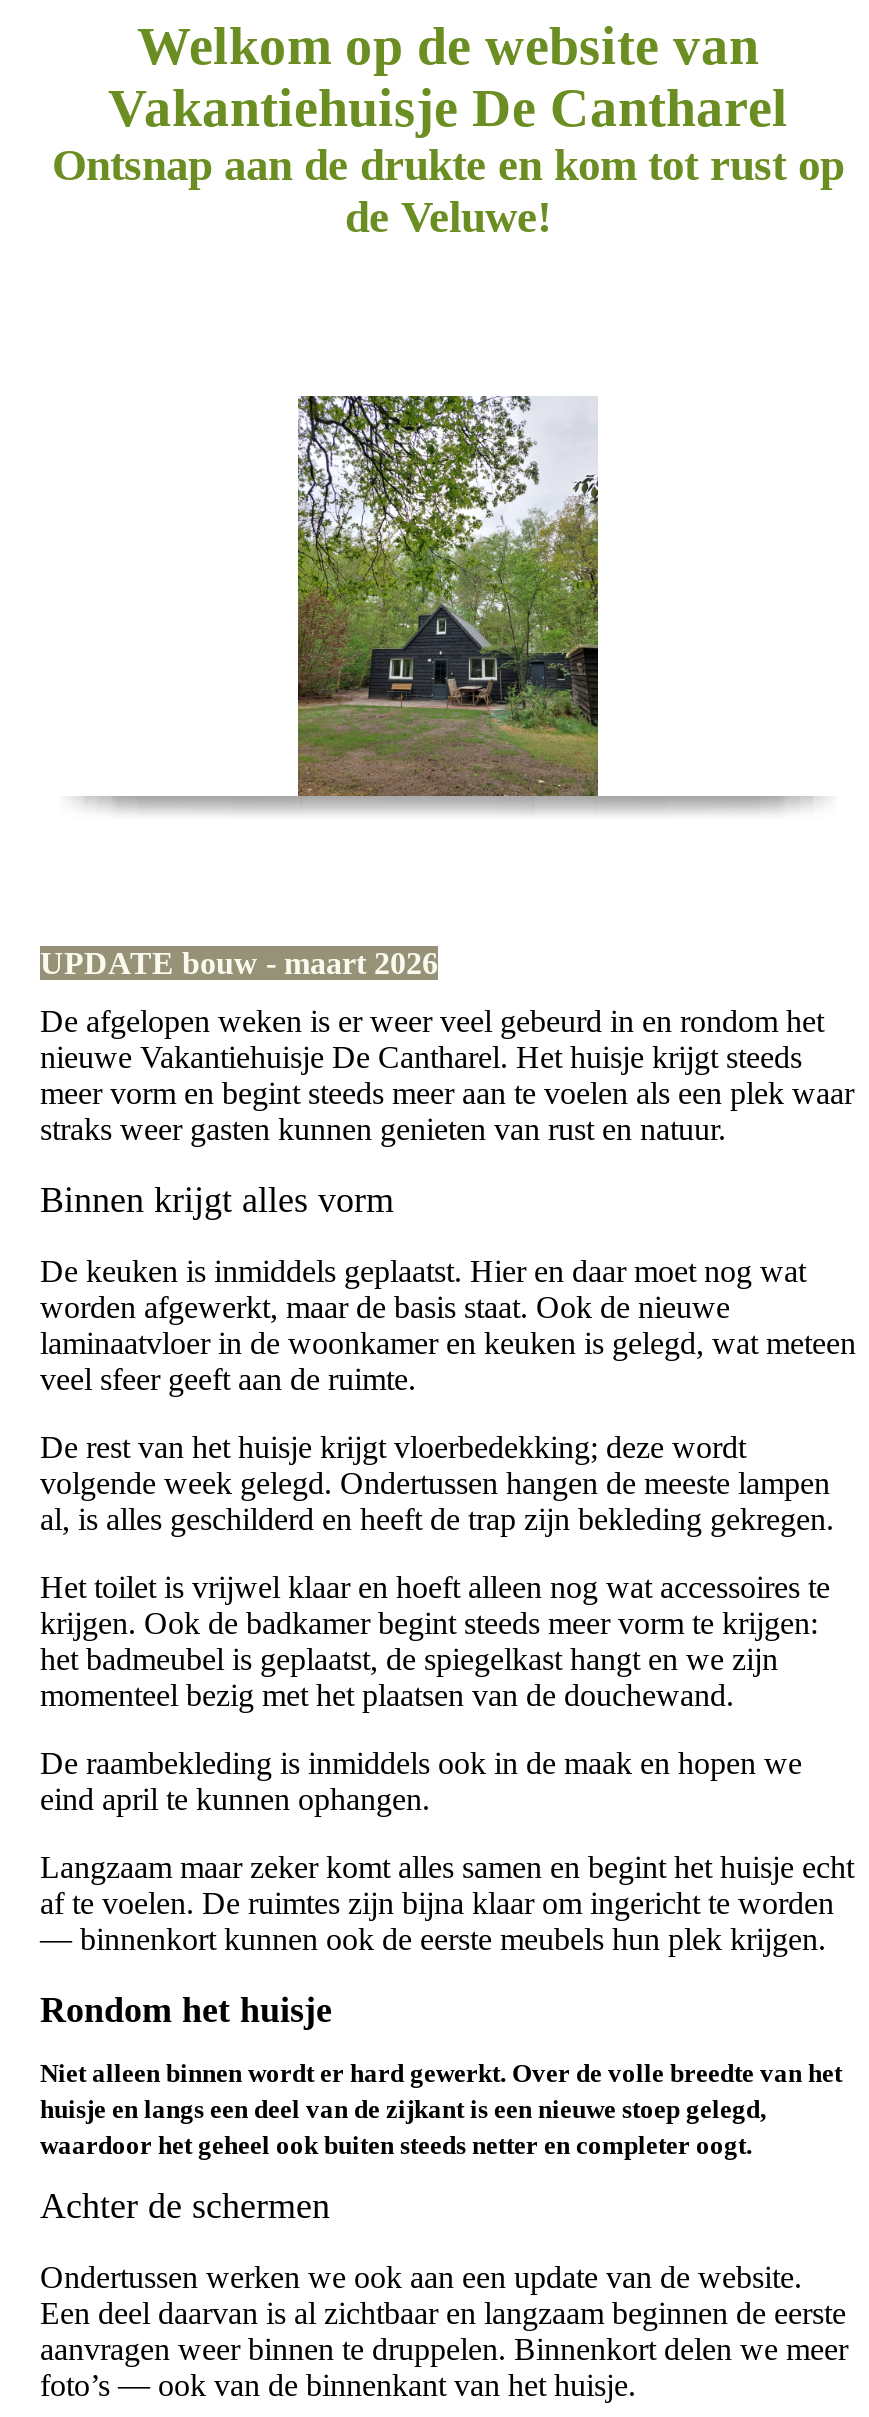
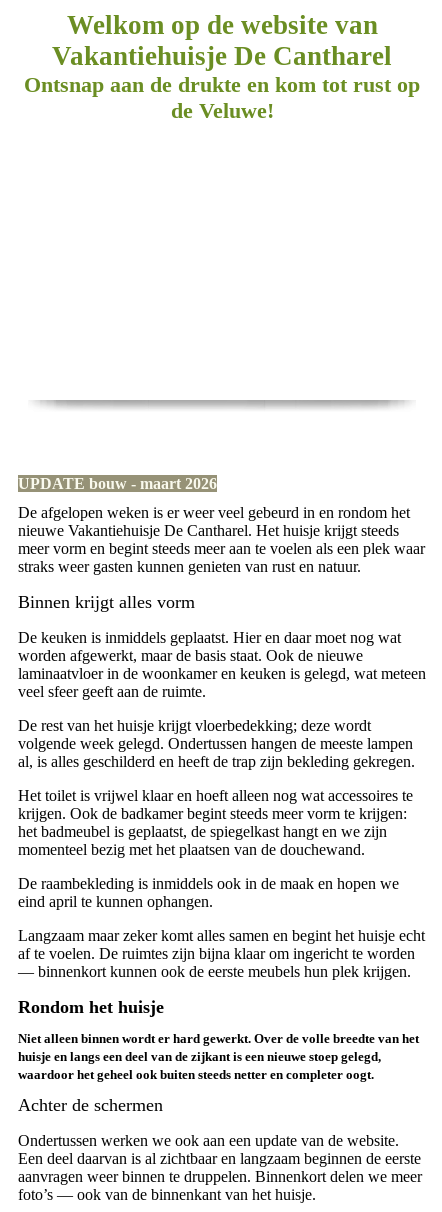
[296,394,600,798] [image] -> none

